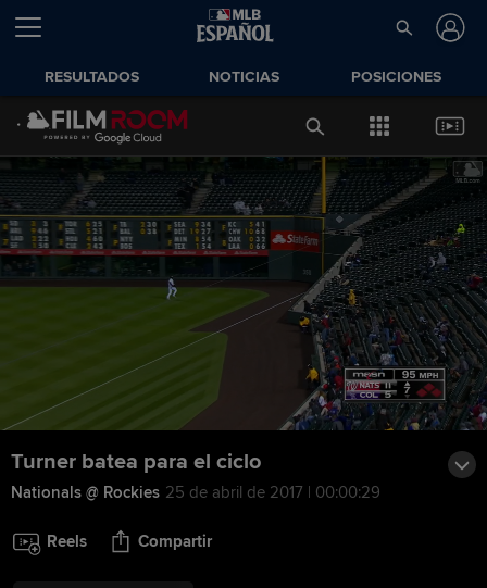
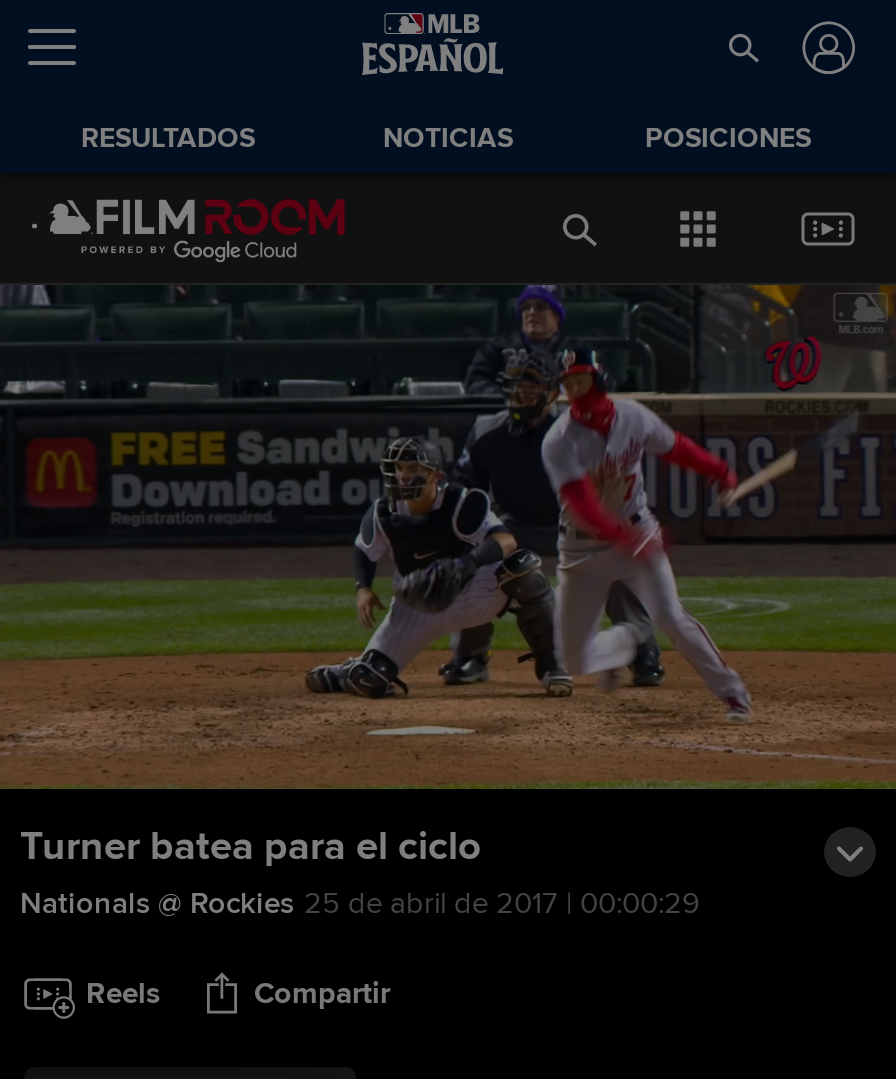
[3,155,484,431] [image] -> [6,283,890,791] [image]

